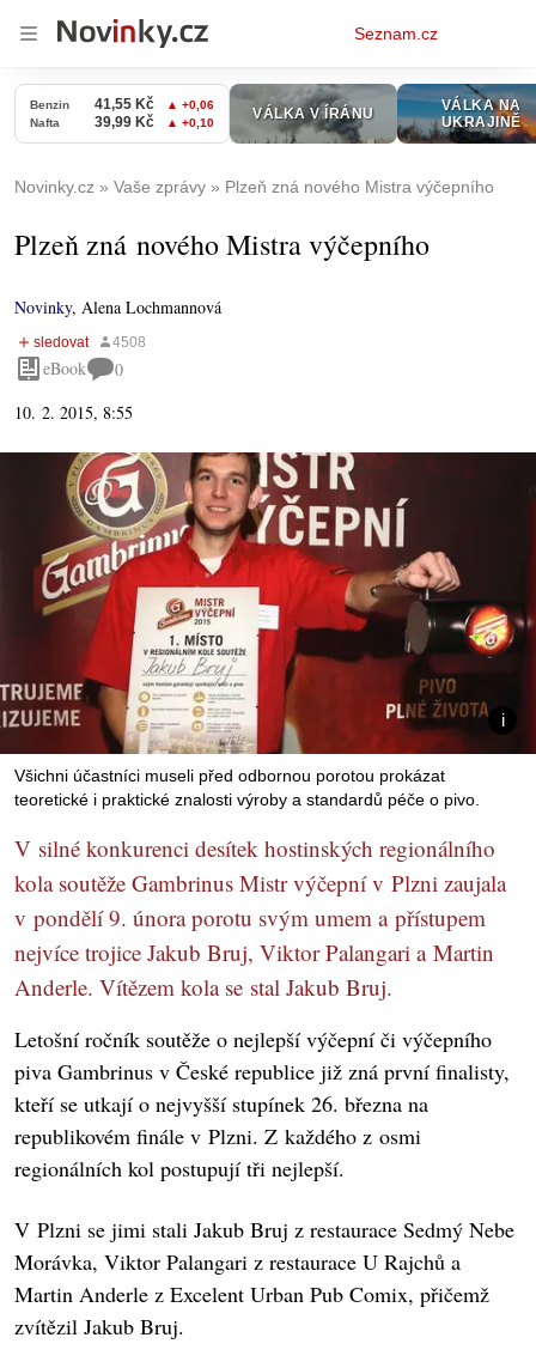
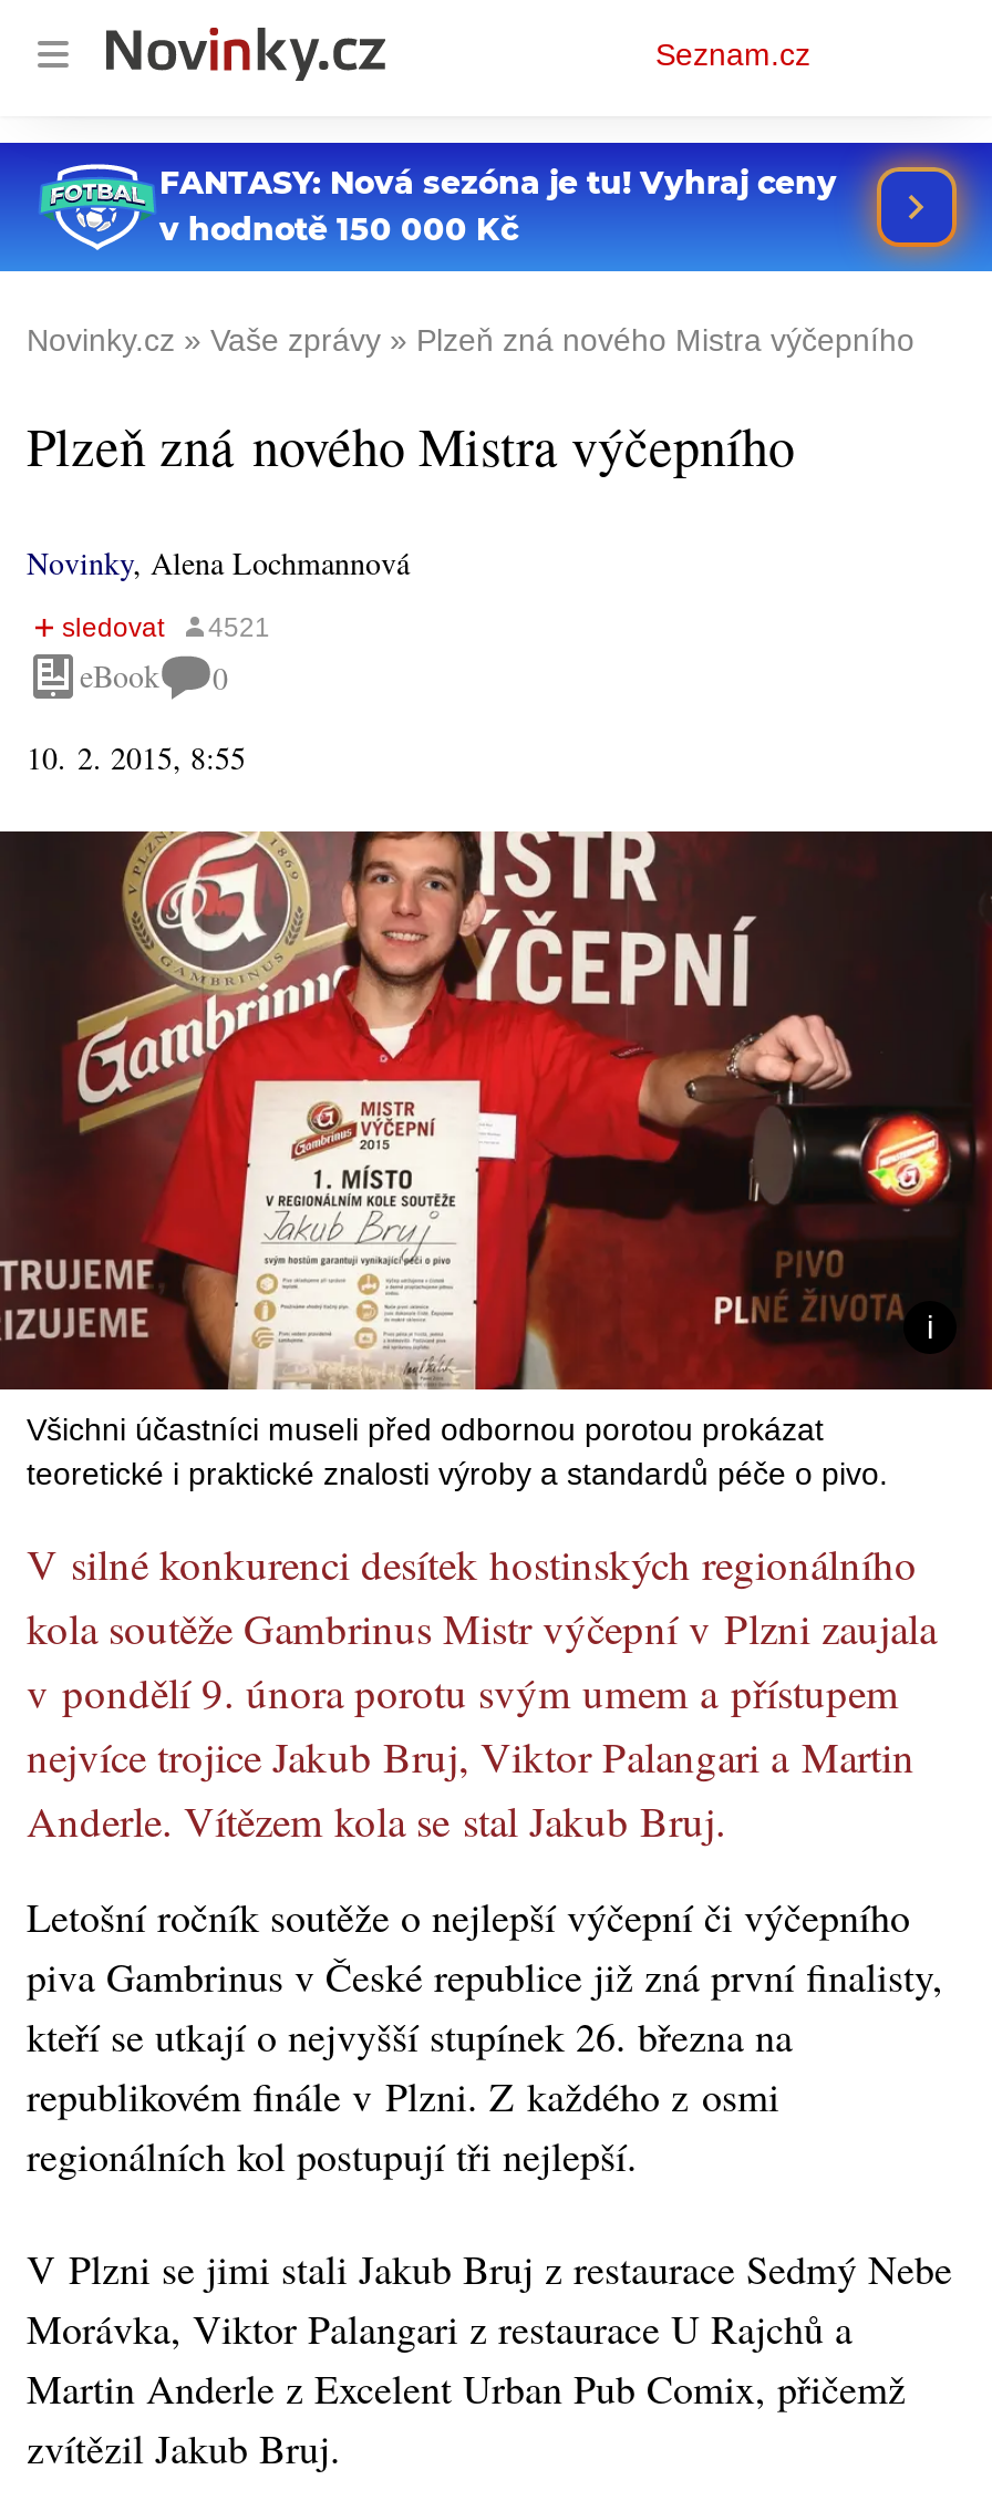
[4,81,532,150] [image] -> [7,141,985,273] [image]

